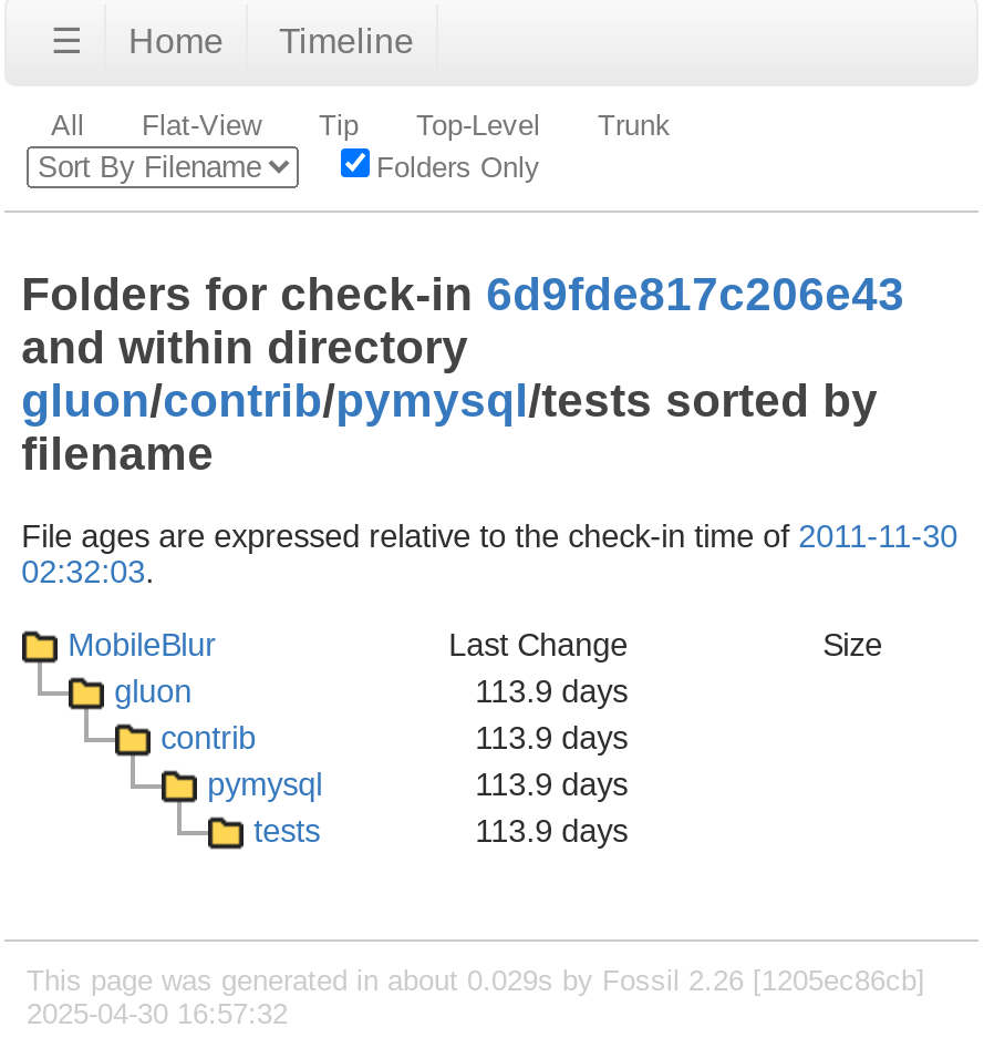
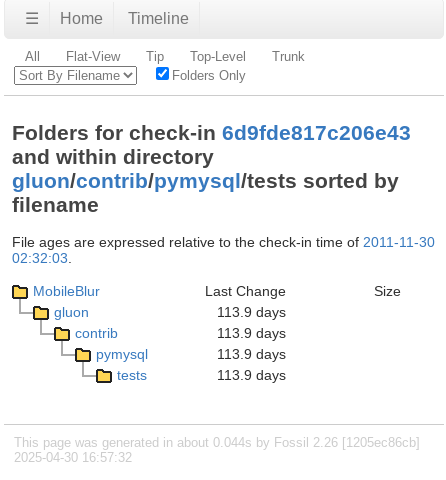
[27,963,925,996] This page was generated in about 0.029s by Fossil 2.26 [1205ec86cb] -> [14,435,420,450] This page was generated in about 0.044s by Fossil 2.26 [1205ec86cb]

